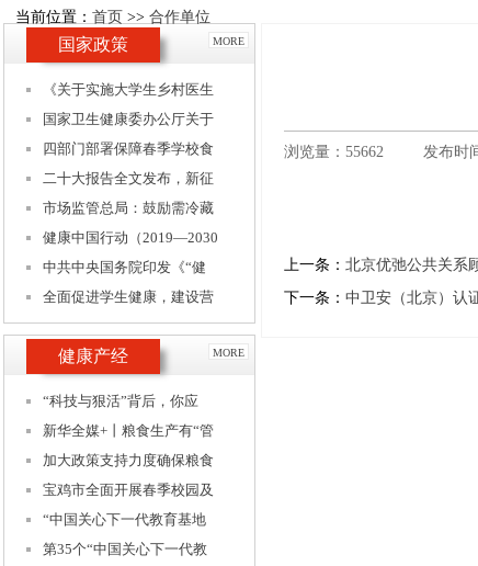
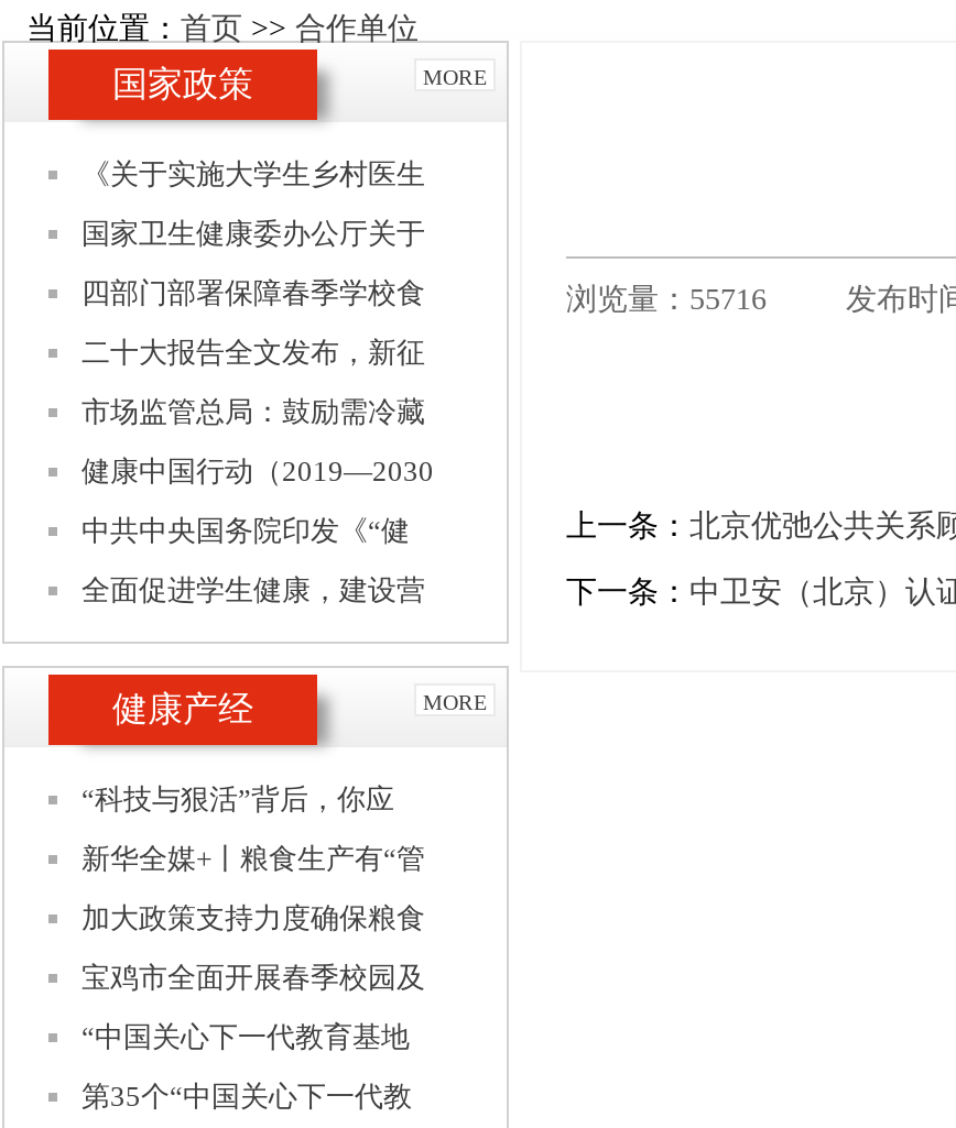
[284,144,384,160] 浏览量：55662 -> [566,283,767,316] 浏览量：55716

